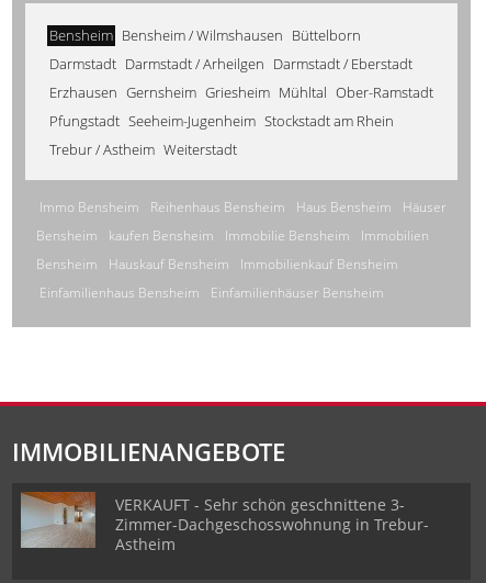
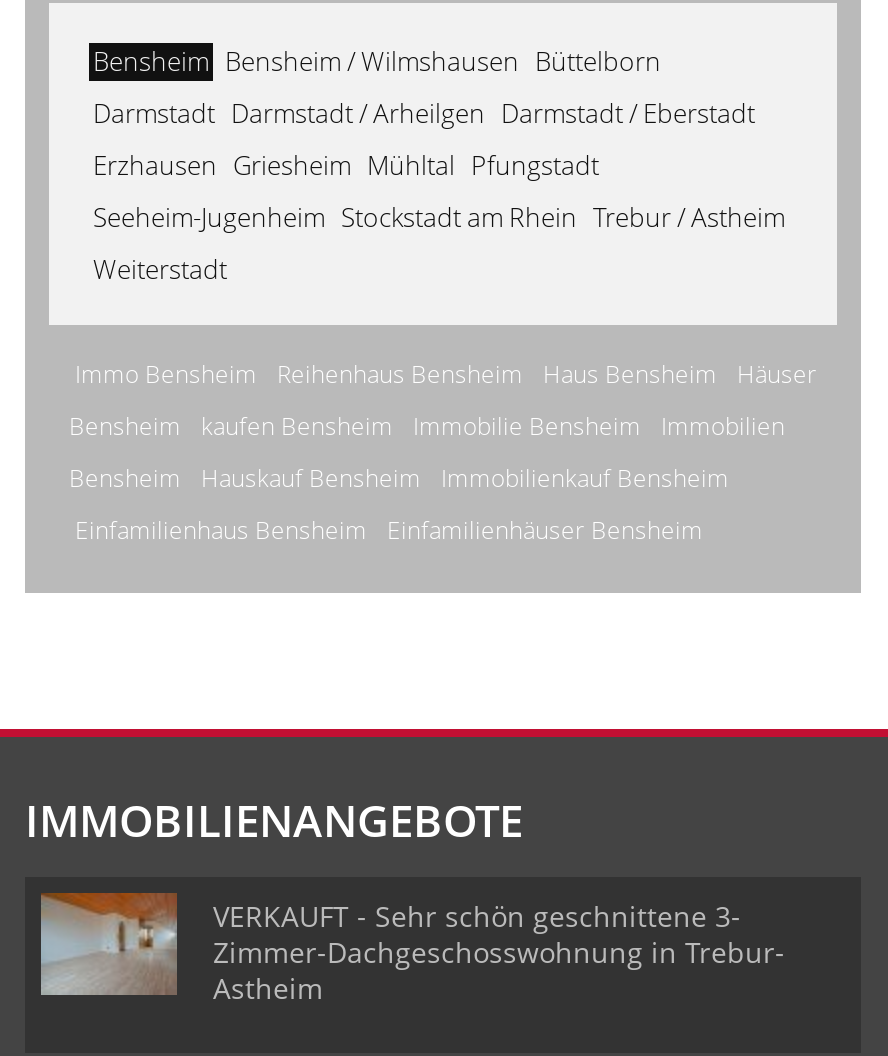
[49,82,433,159] Erzhausen Gernsheim Griesheim Mühltal Ober-Ramstadt | Pfungstadt Seeheim-Jugenheim Stockstadt am Rhein | Trebur / Astheim Weiterstadt -> [93,147,785,287] Erzhausen Griesheim Mühltal Pfungstadt | Seeheim-Jugenheim Stockstadt am Rhein Trebur / Astheim | Weiterstadt

